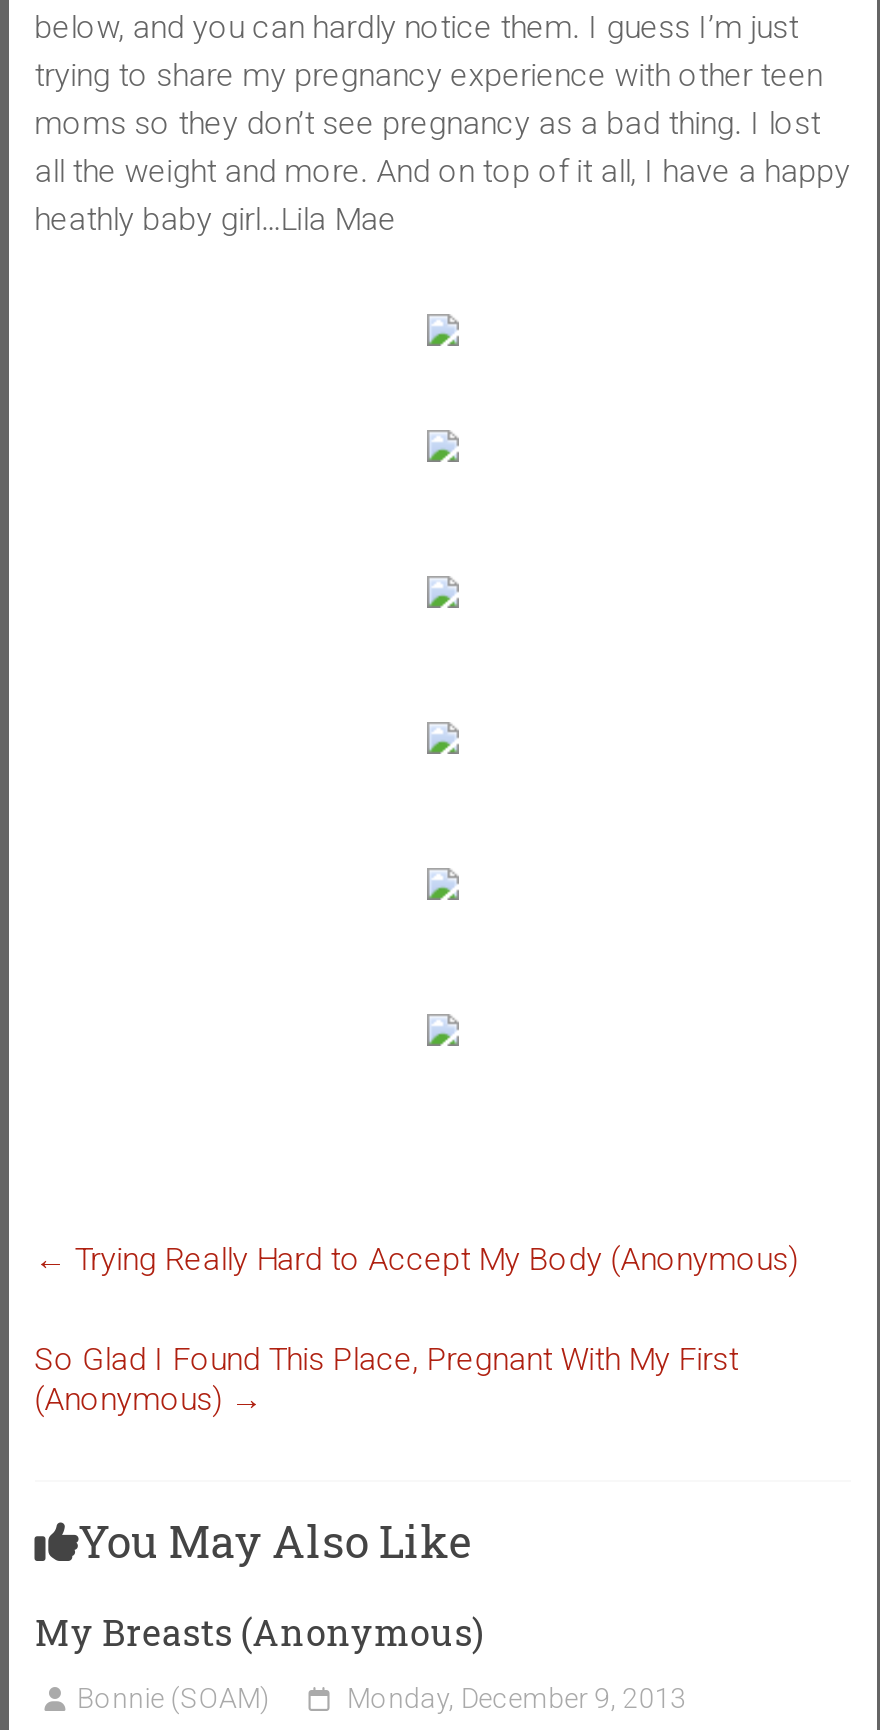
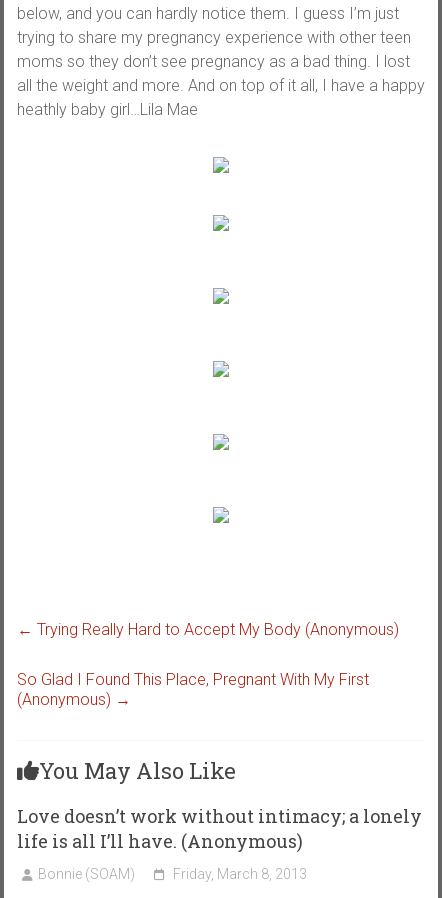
[35,1608,485,1656] My Breasts (Anonymous) -> [17,804,422,853] Love doesn’t work without intimacy; a lonely | life is all I’ll have. (Anonymous)
[347,1682,687,1714] Monday, December 9, 2013 -> [173,866,307,882] Friday, March 8, 2013

